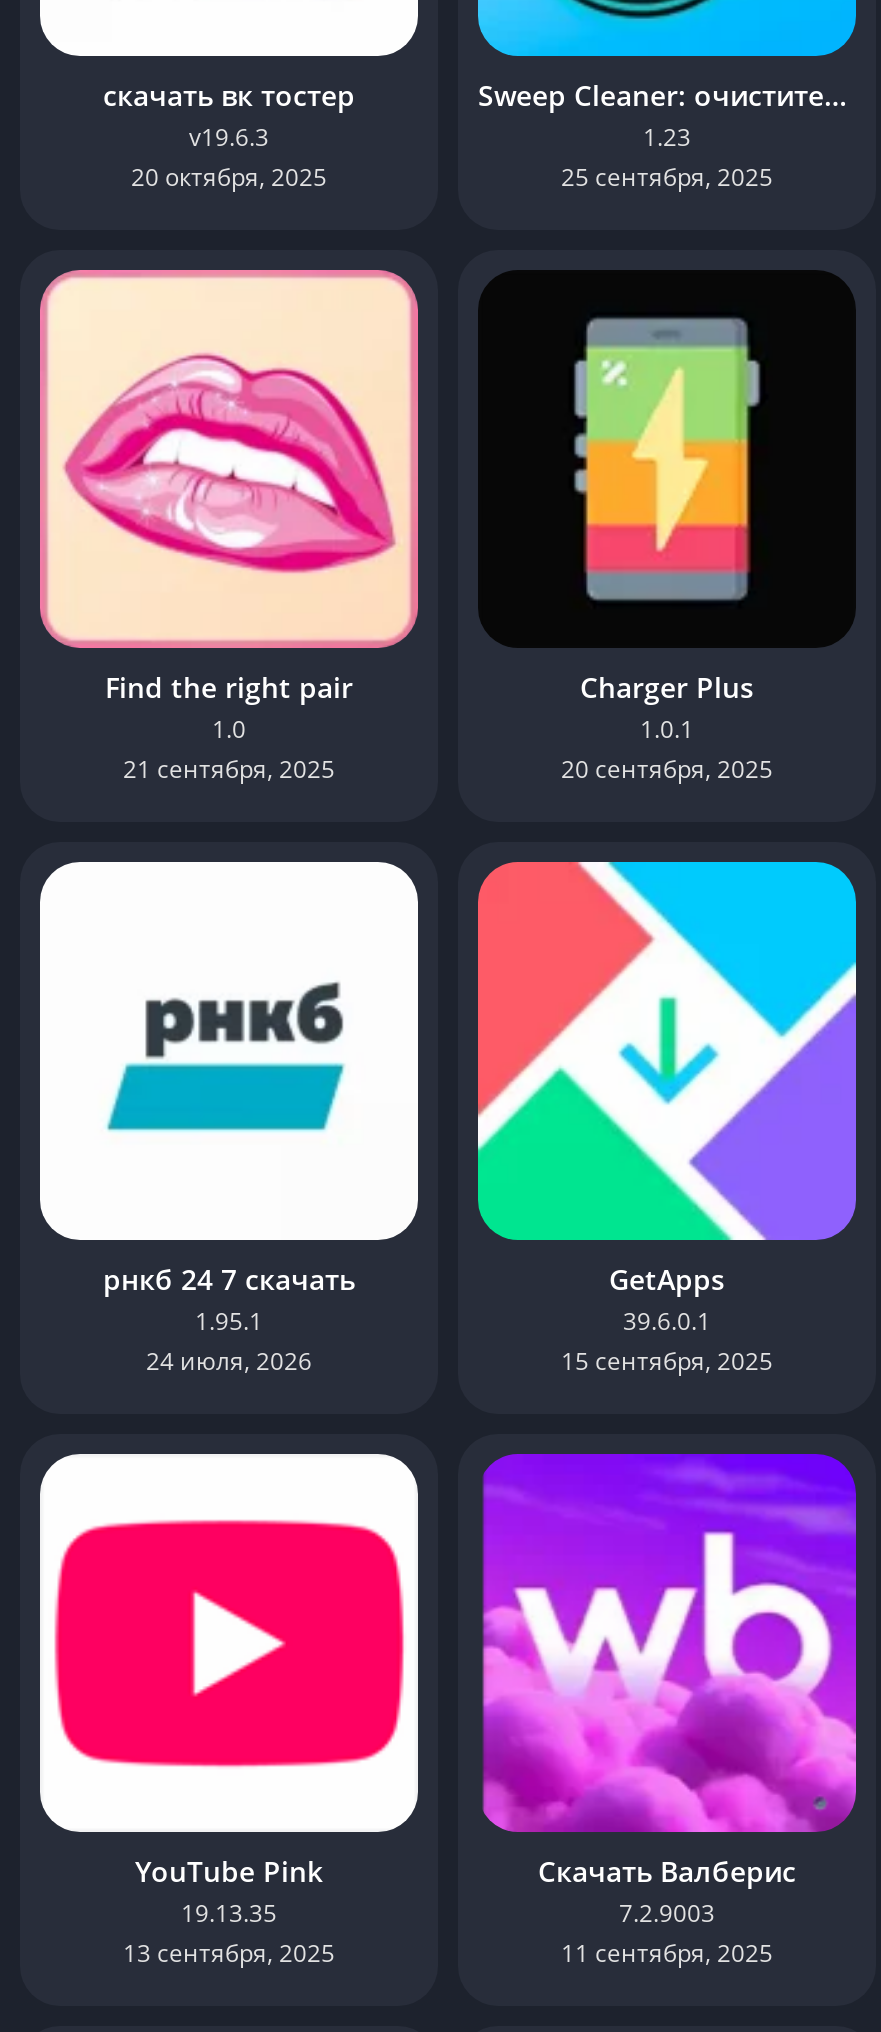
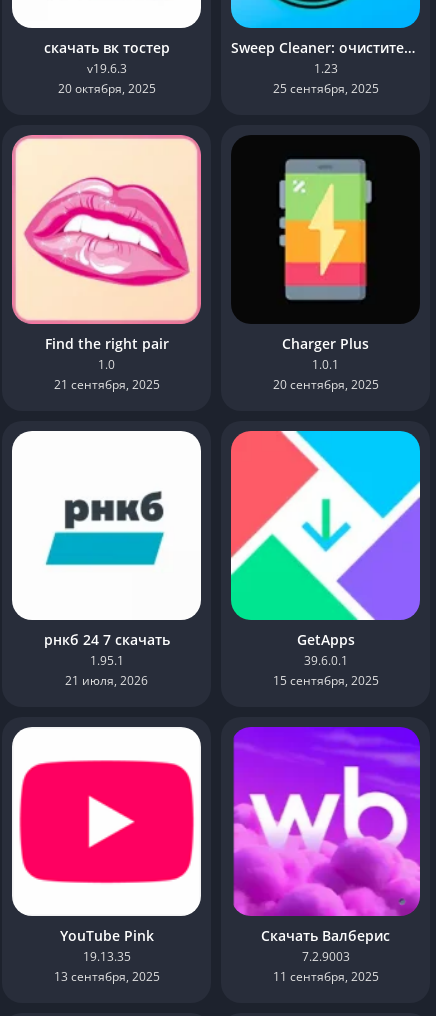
[146,1344,312,1378] 24 июля, 2026 -> [65,672,148,689] 21 июля, 2026

